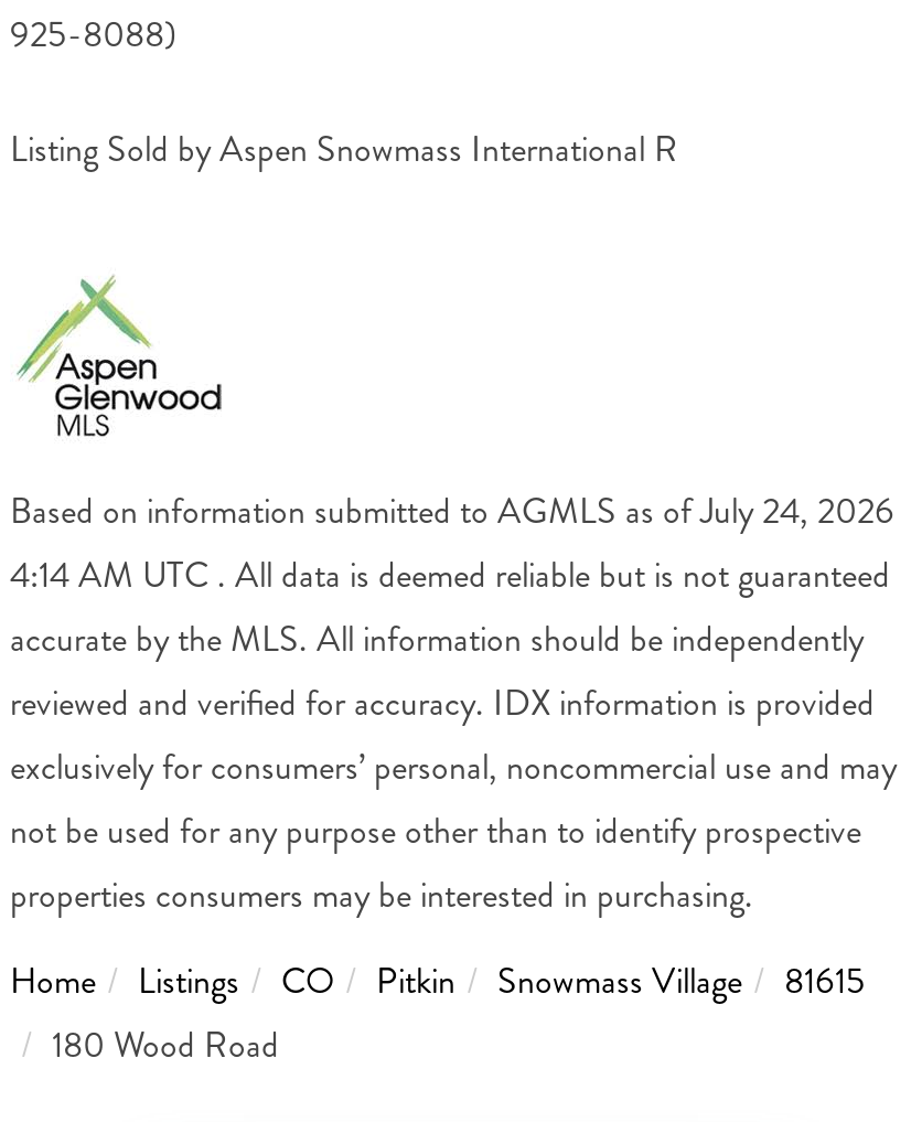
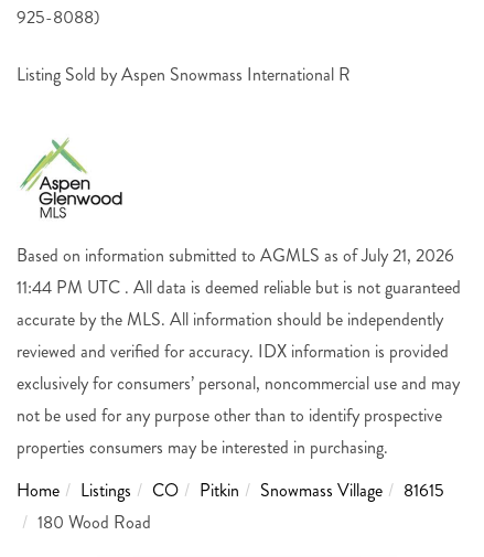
[10,485,894,535] Based on information submitted to AGMLS as of July 24, 2026 -> [17,242,454,268] Based on information submitted to AGMLS as of July 21, 2026
[10,549,890,599] 4:14 AM UTC . All data is deemed reliable but is not guaranteed -> [17,274,461,300] 11:44 PM UTC . All data is deemed reliable but is not guaranteed

